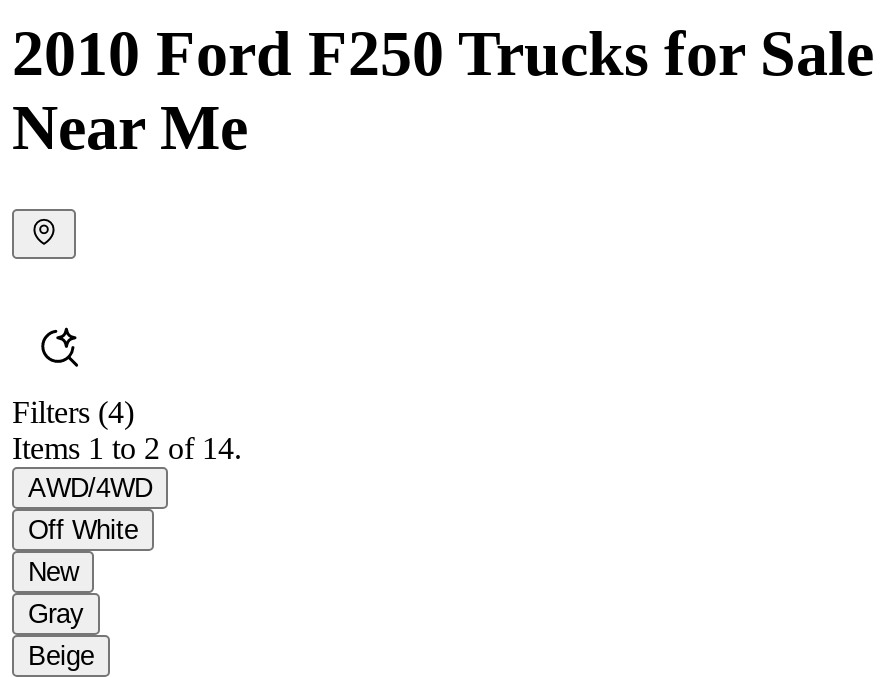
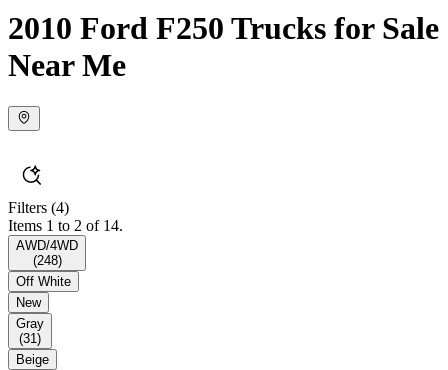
none -> [32,253,61,268] (248)
none -> [19,331,41,346] (31)

